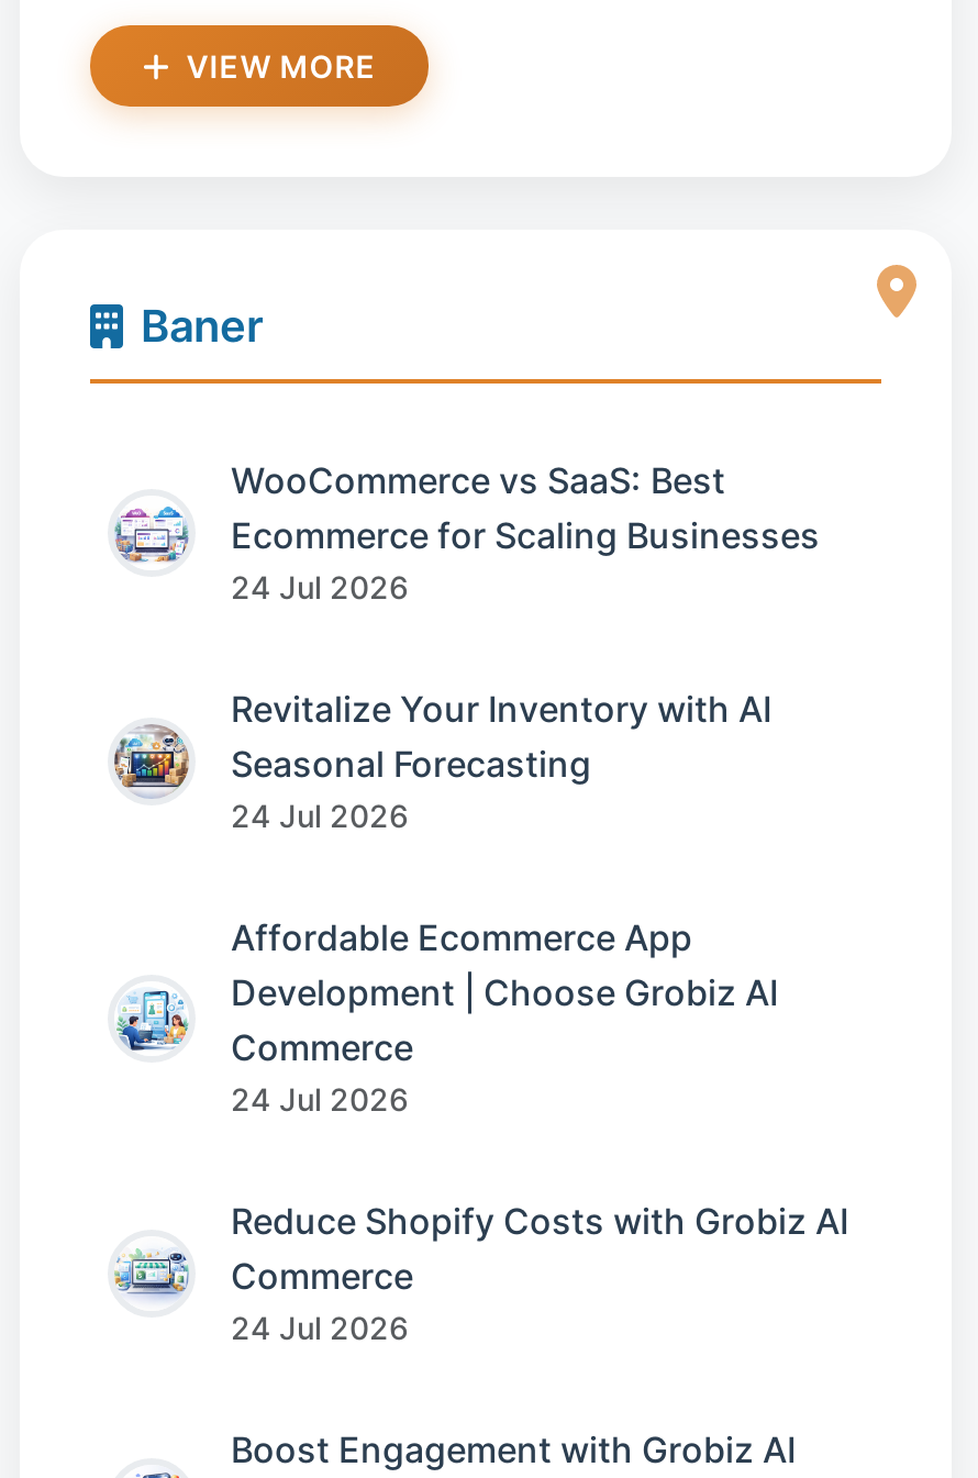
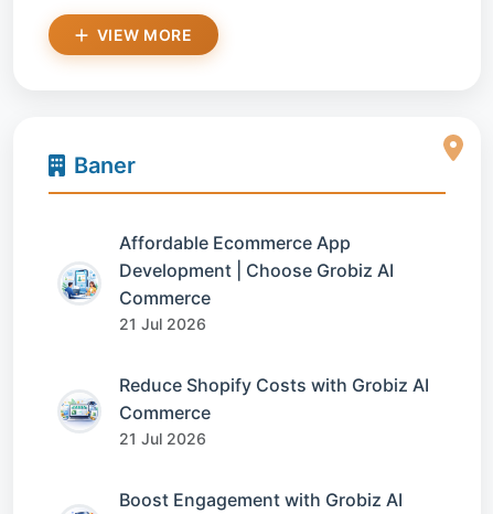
[110,458,820,834] [image] | WooCommerce vs SaaS: Best | Ecommerce for Scaling Businesses | 24 Jul 2026 | Revitalize Your Inventory with AI | Seasonal Forecasting | 24 Jul 2026 -> none
[110,720,191,803] [image] -> none
[231,1080,409,1118] 24 Jul 2026 -> [119,314,206,333] 21 Jul 2026
[231,1309,409,1346] 24 Jul 2026 -> [119,429,206,448] 21 Jul 2026

